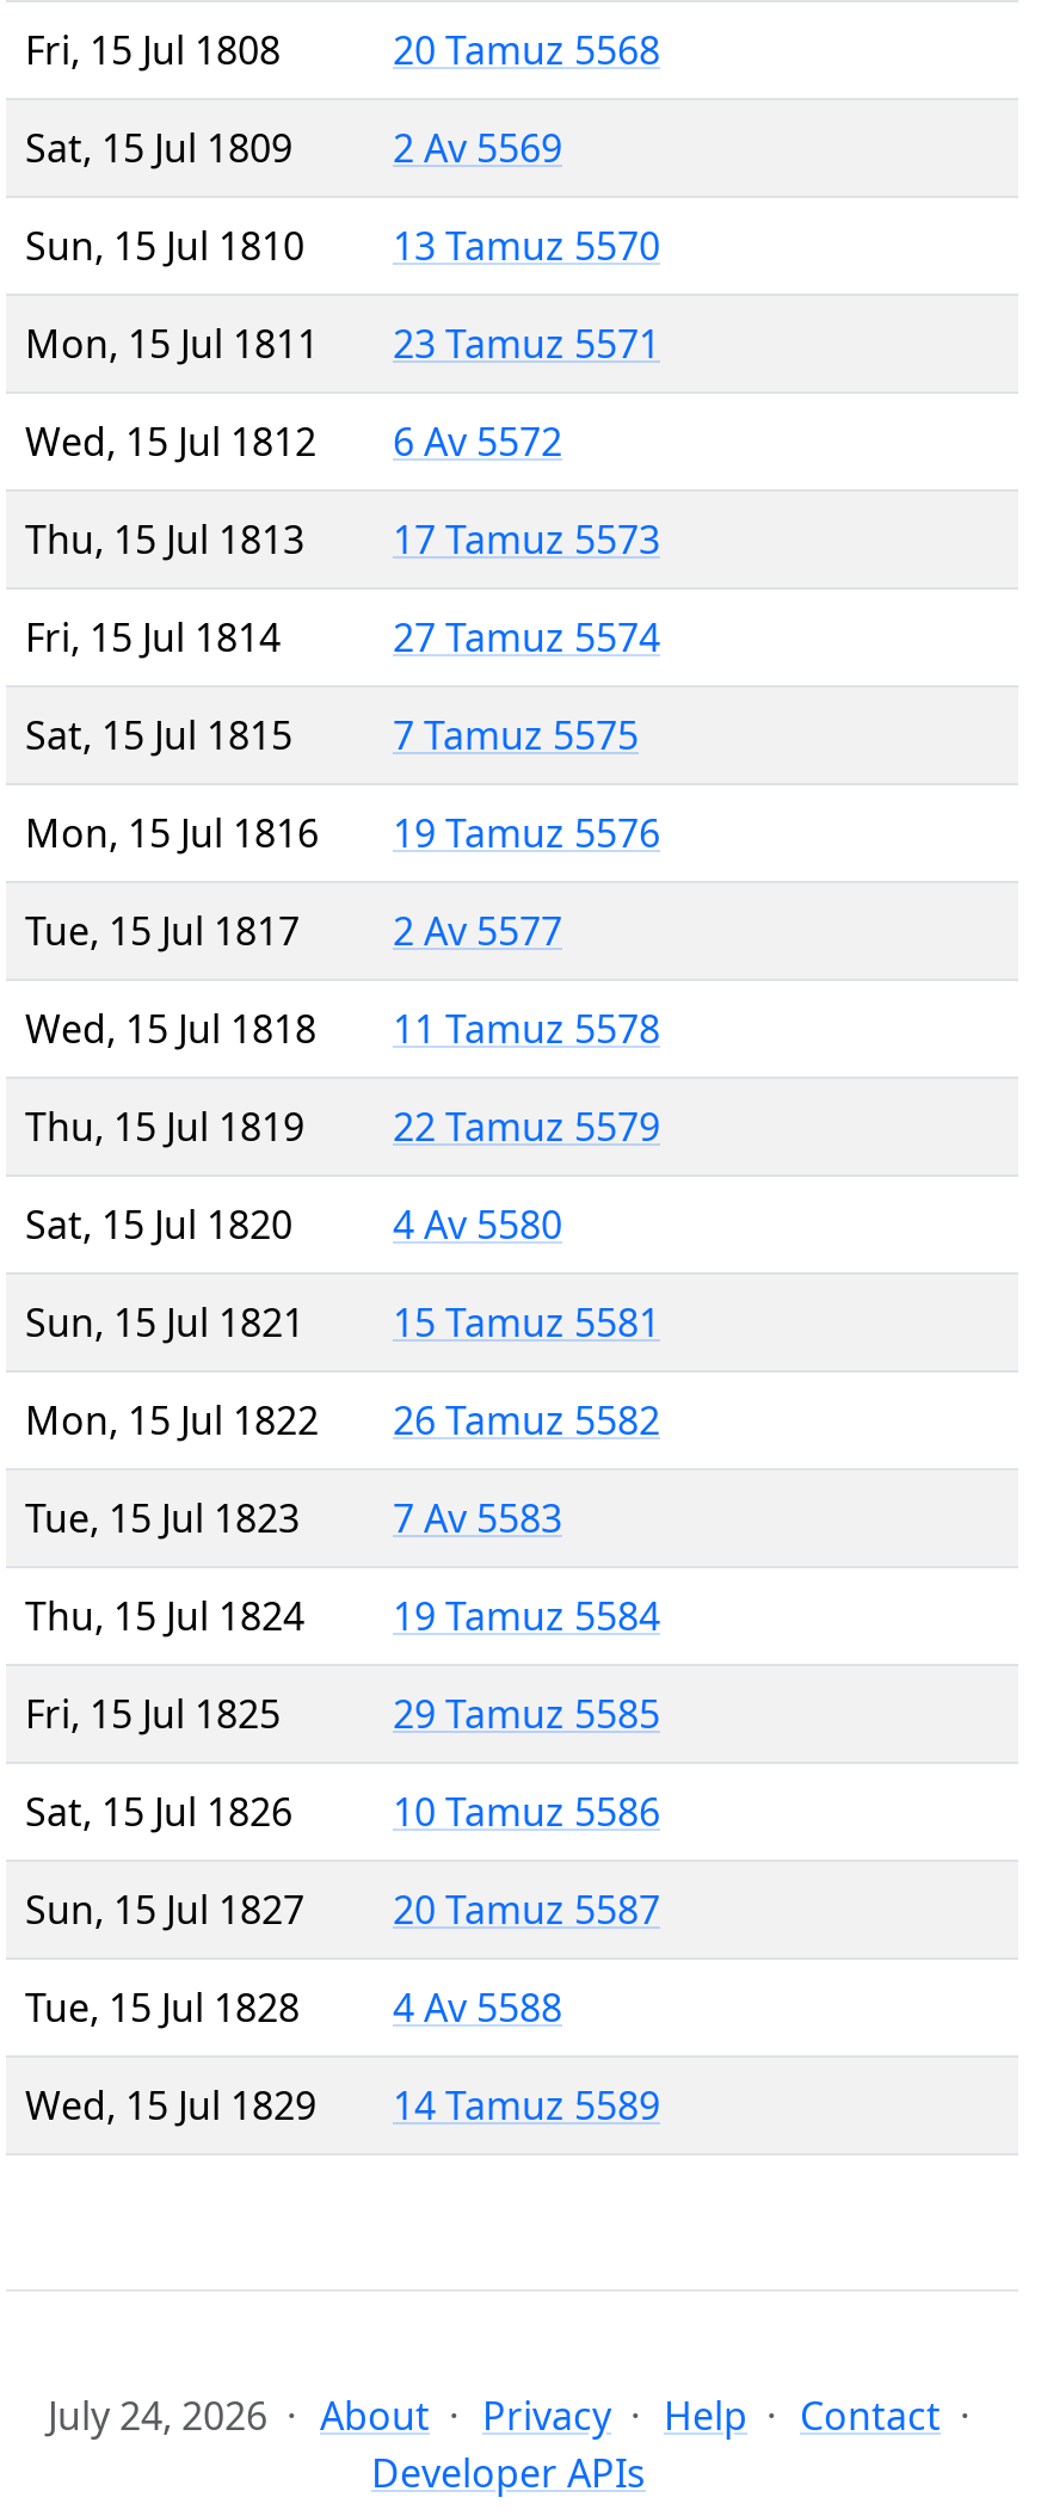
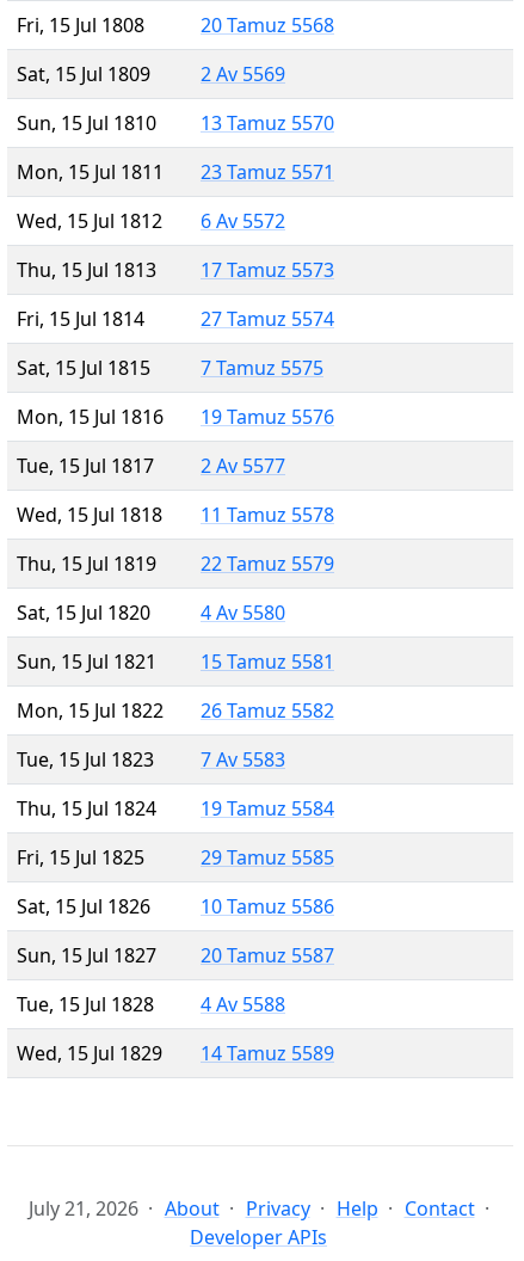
[48,2389,941,2442] July 24, 2026 About Privacy Help Contact -> [28,1195,474,1222] July 21, 2026 About Privacy Help Contact

